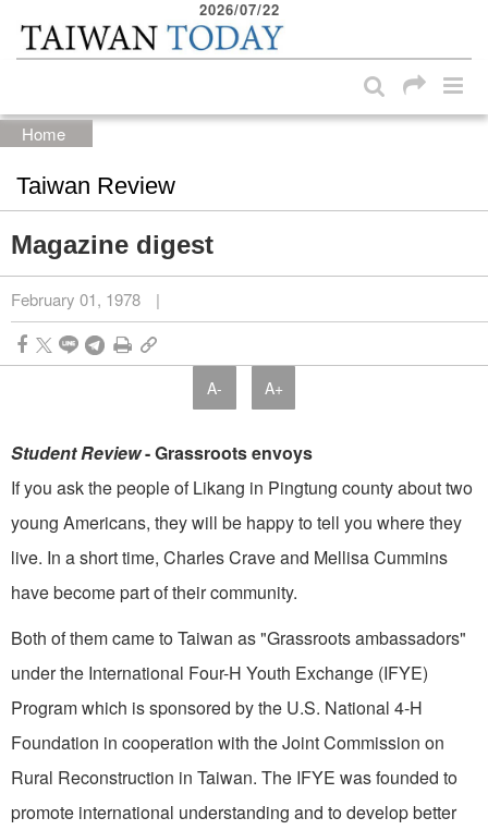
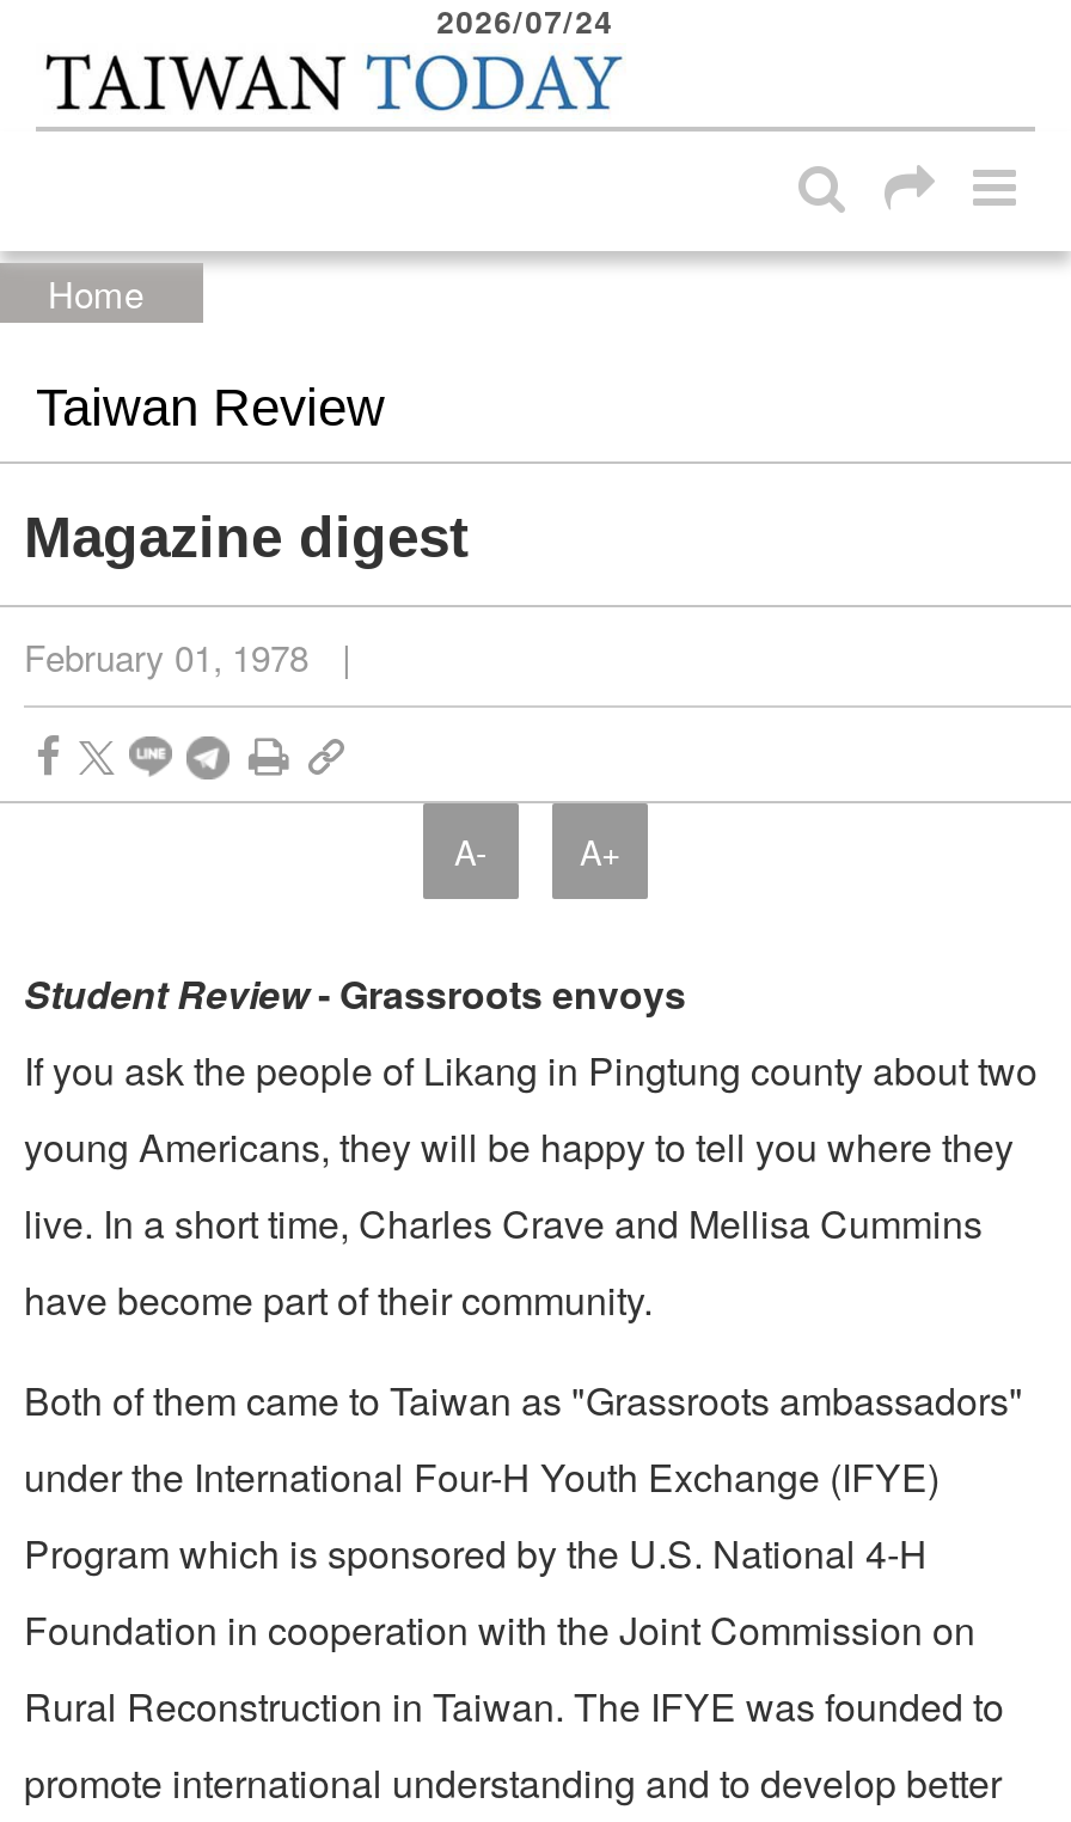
[199,0,280,20] 2026/07/22 -> [437,0,613,43] 2026/07/24

